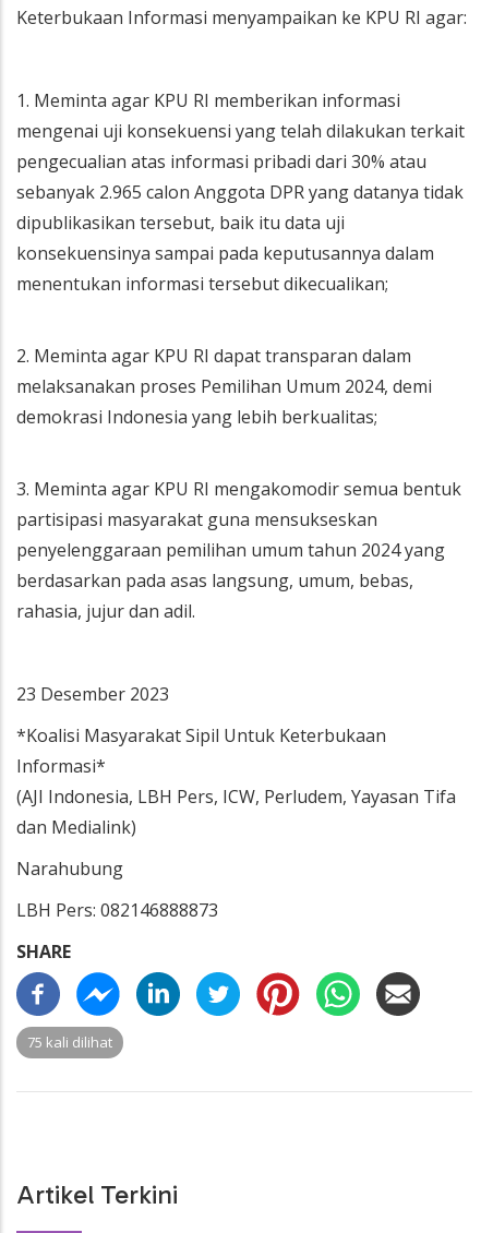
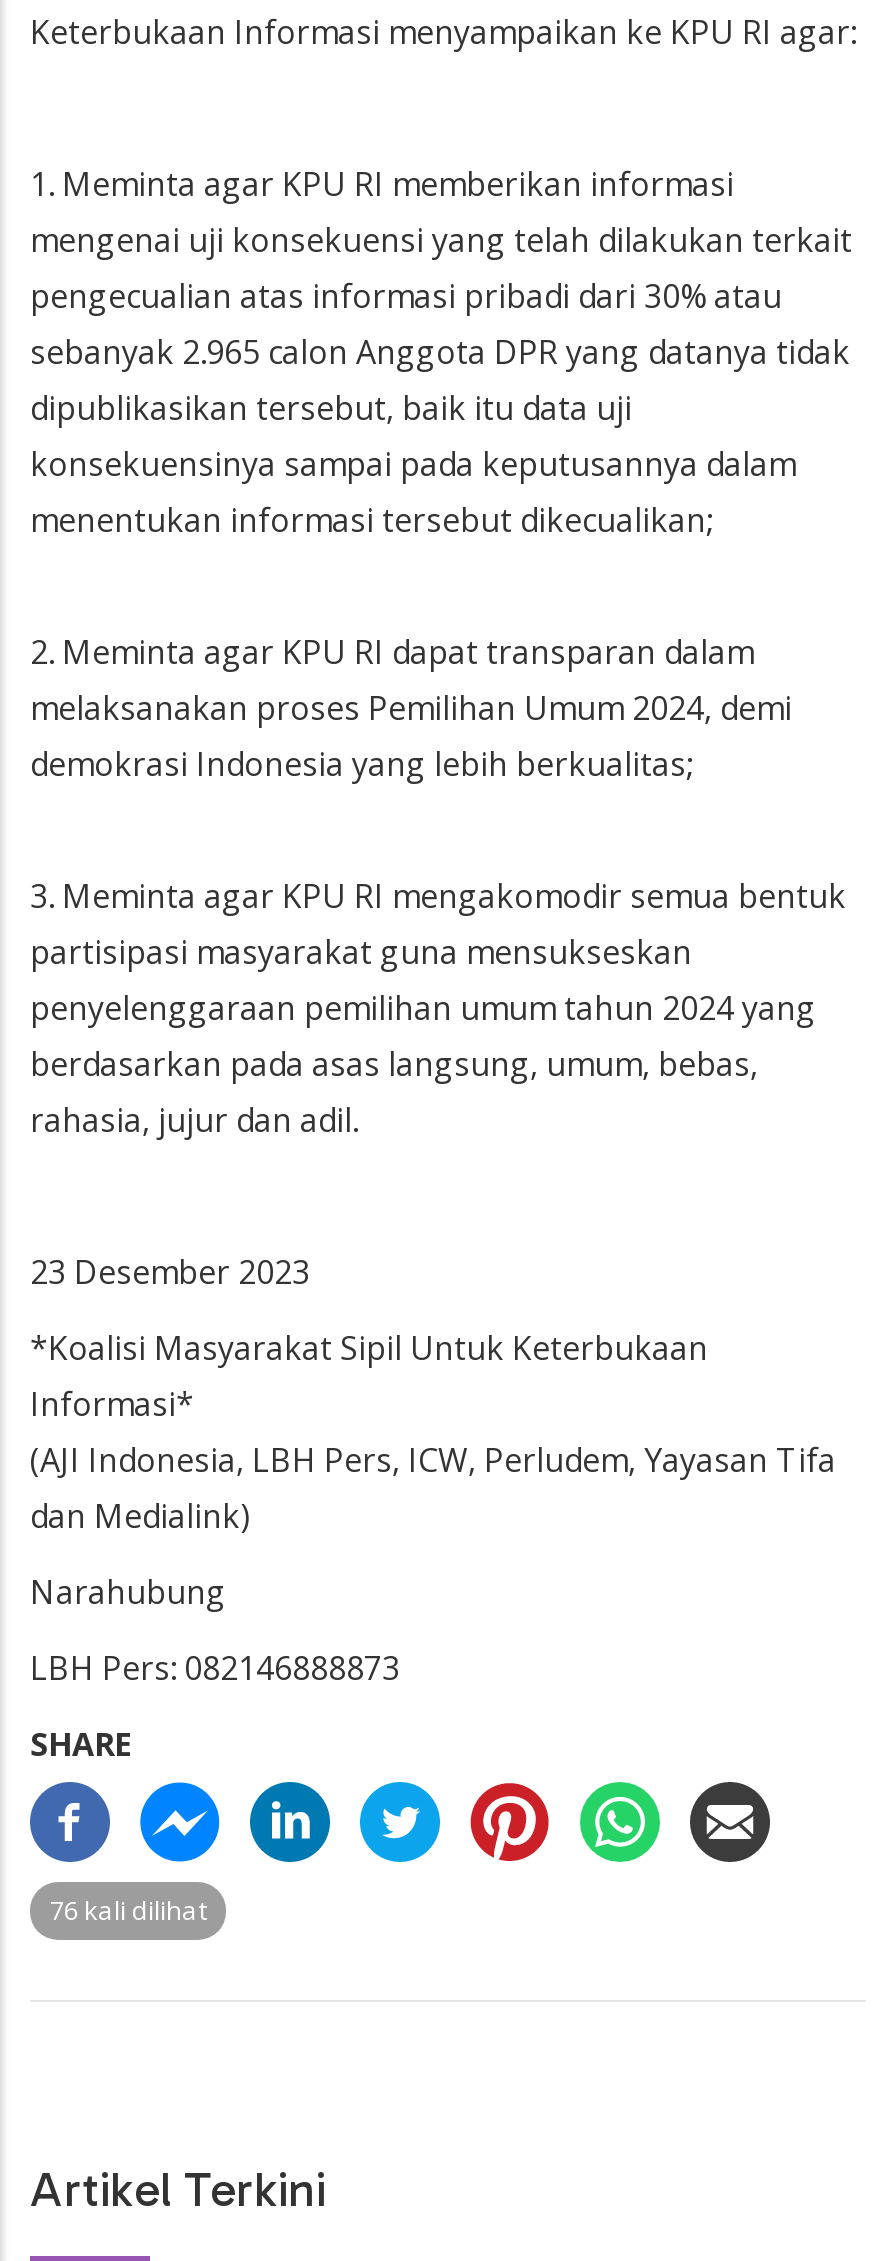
[27,1032,112,1052] 75 kali dilihat -> [50,1892,206,1928] 76 kali dilihat

